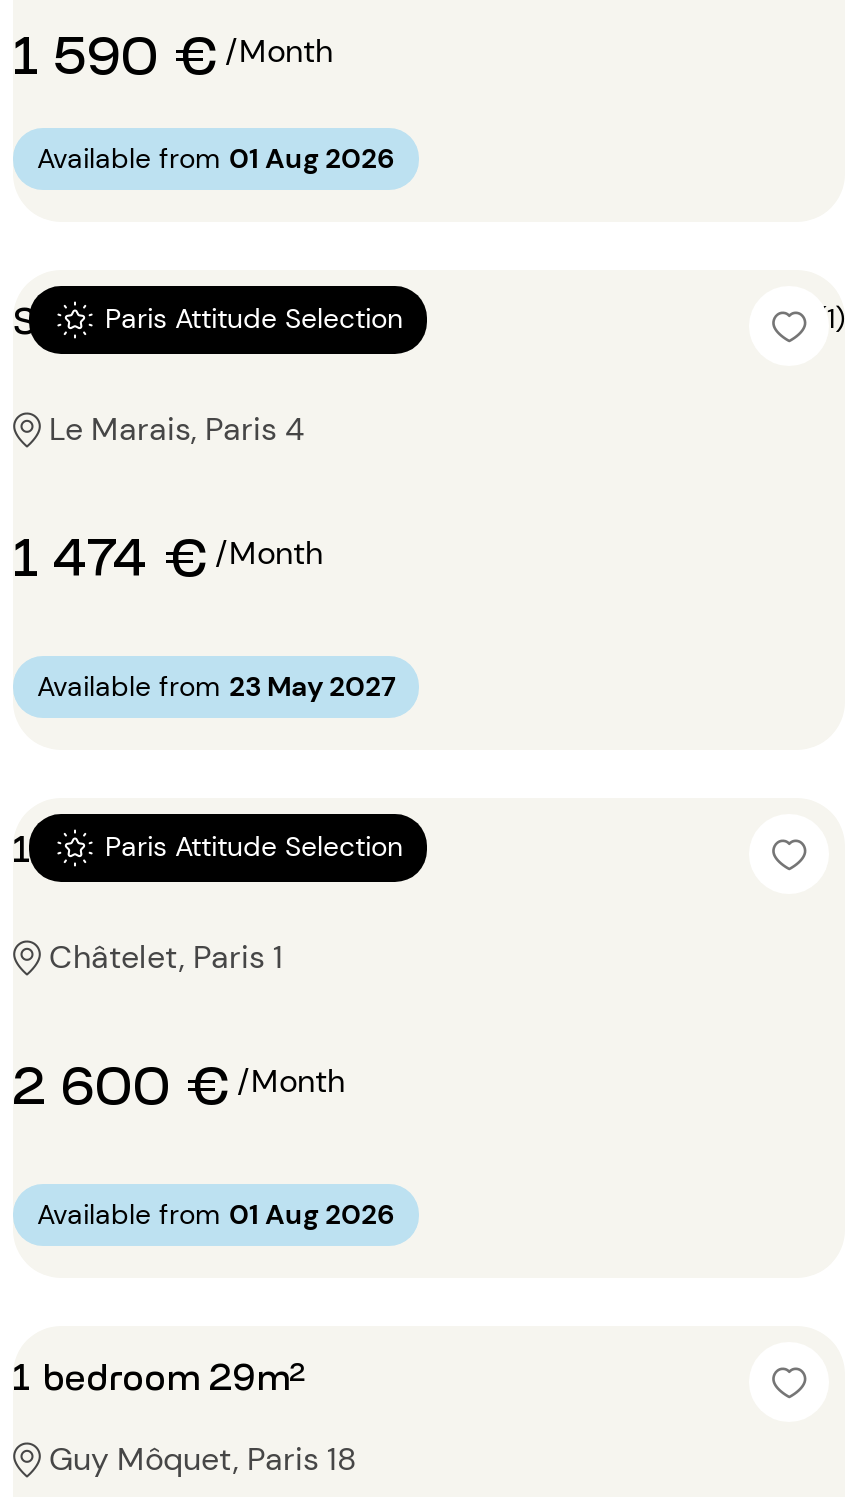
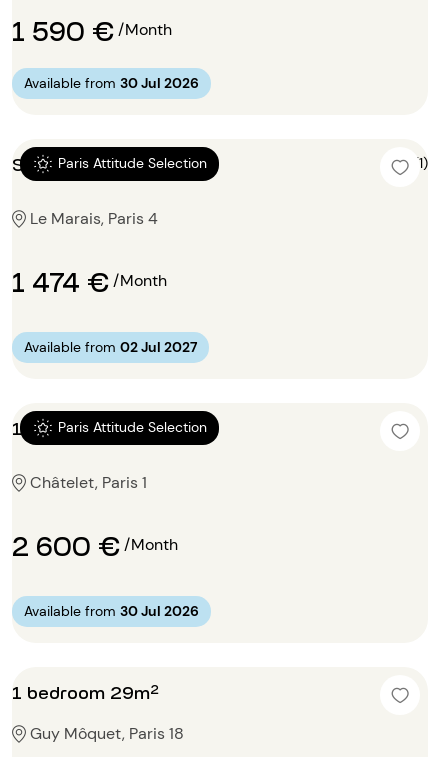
[37,139,395,175] Available from 01 Aug 2026 -> [24,74,199,92] Available from 30 Jul 2026
[37,667,395,703] Available from 23 May 2027 -> [24,337,197,355] Available from 02 Jul 2027
[37,1195,395,1231] Available from 01 Aug 2026 -> [24,601,199,619] Available from 30 Jul 2026

